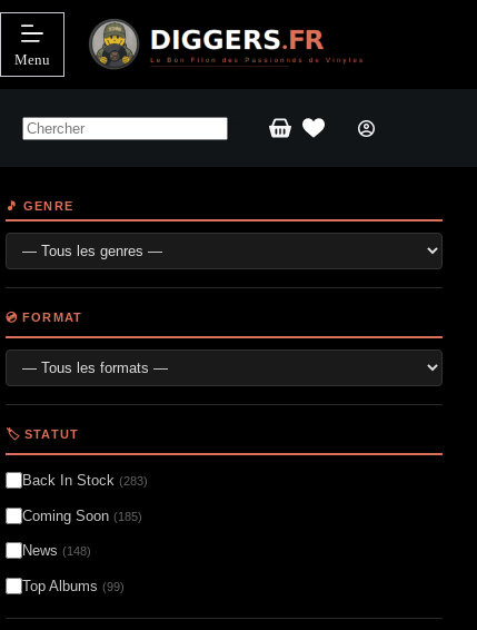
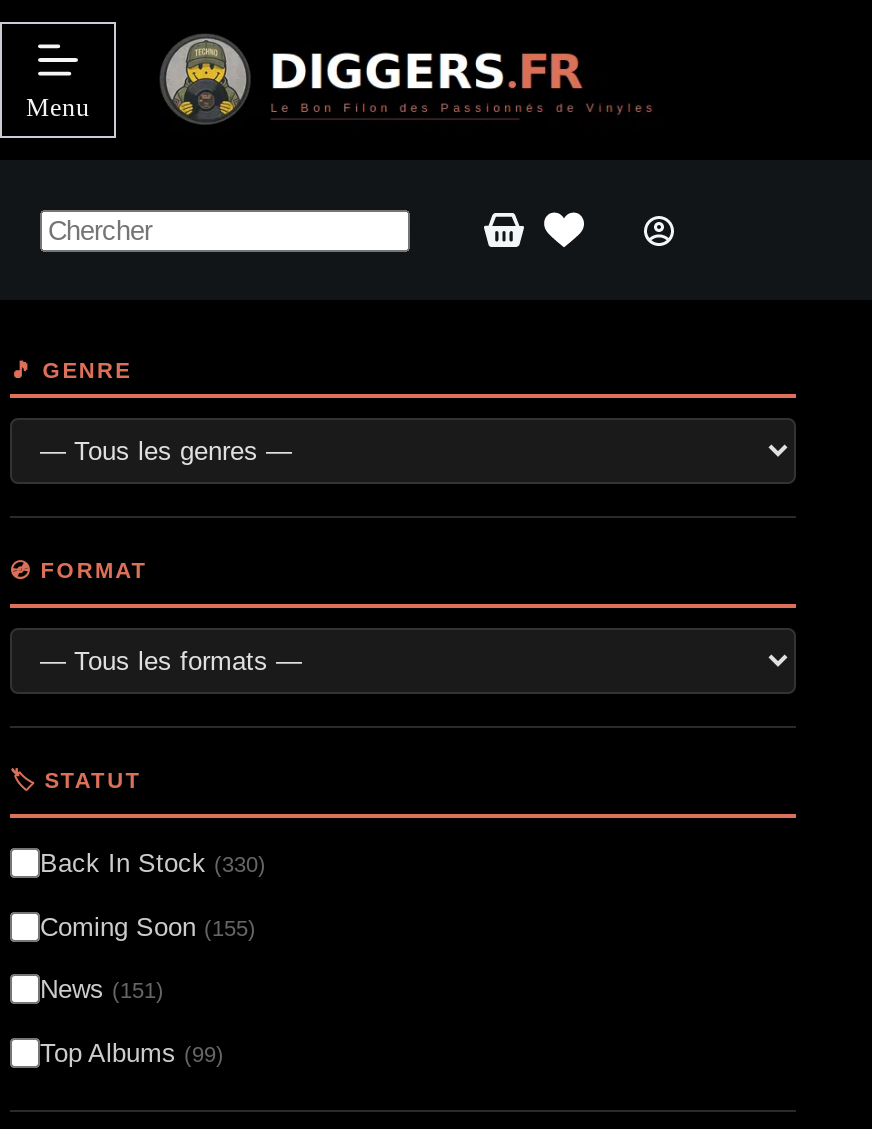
[22,472,148,489] Back In Stock (283) -> [40,848,266,878] Back In Stock (330)
[22,507,142,524] Coming Soon (185) -> [40,911,256,941] Coming Soon (155)
[22,542,91,559] News (148) -> [40,974,164,1004] News (151)

